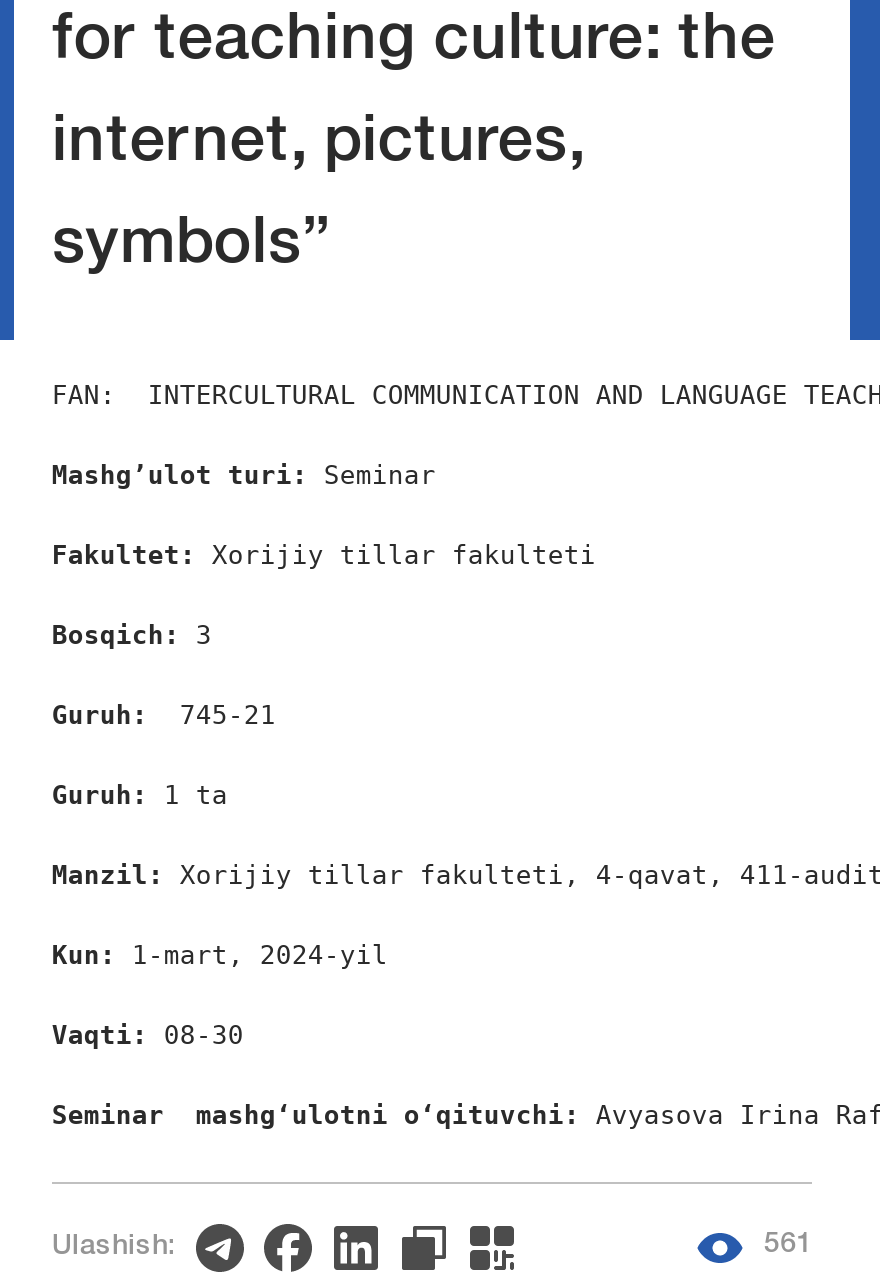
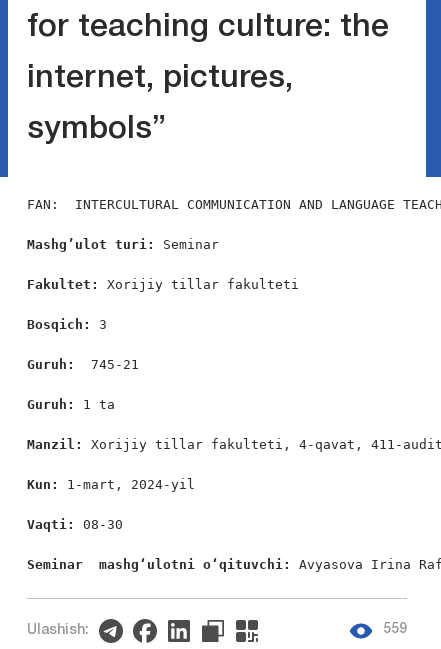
[764,1232,812,1258] 561 -> [383,623,407,636] 559

